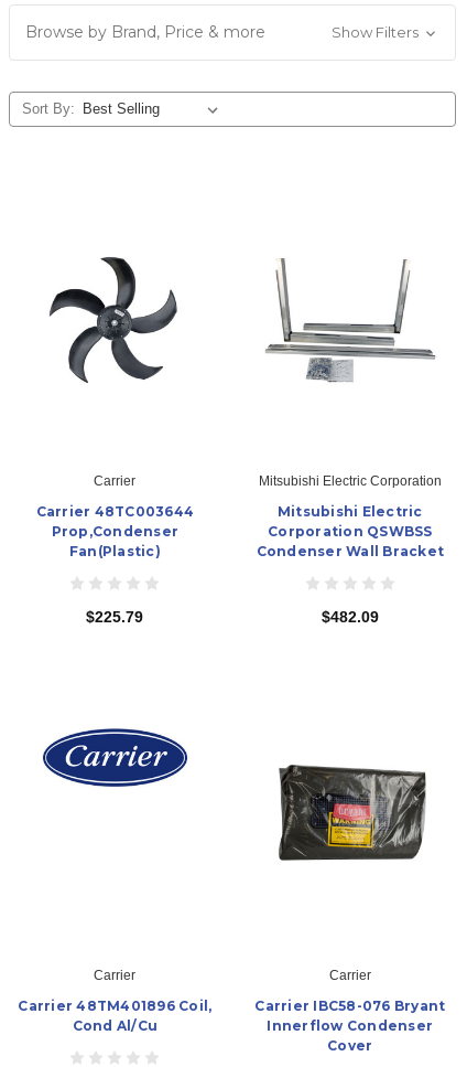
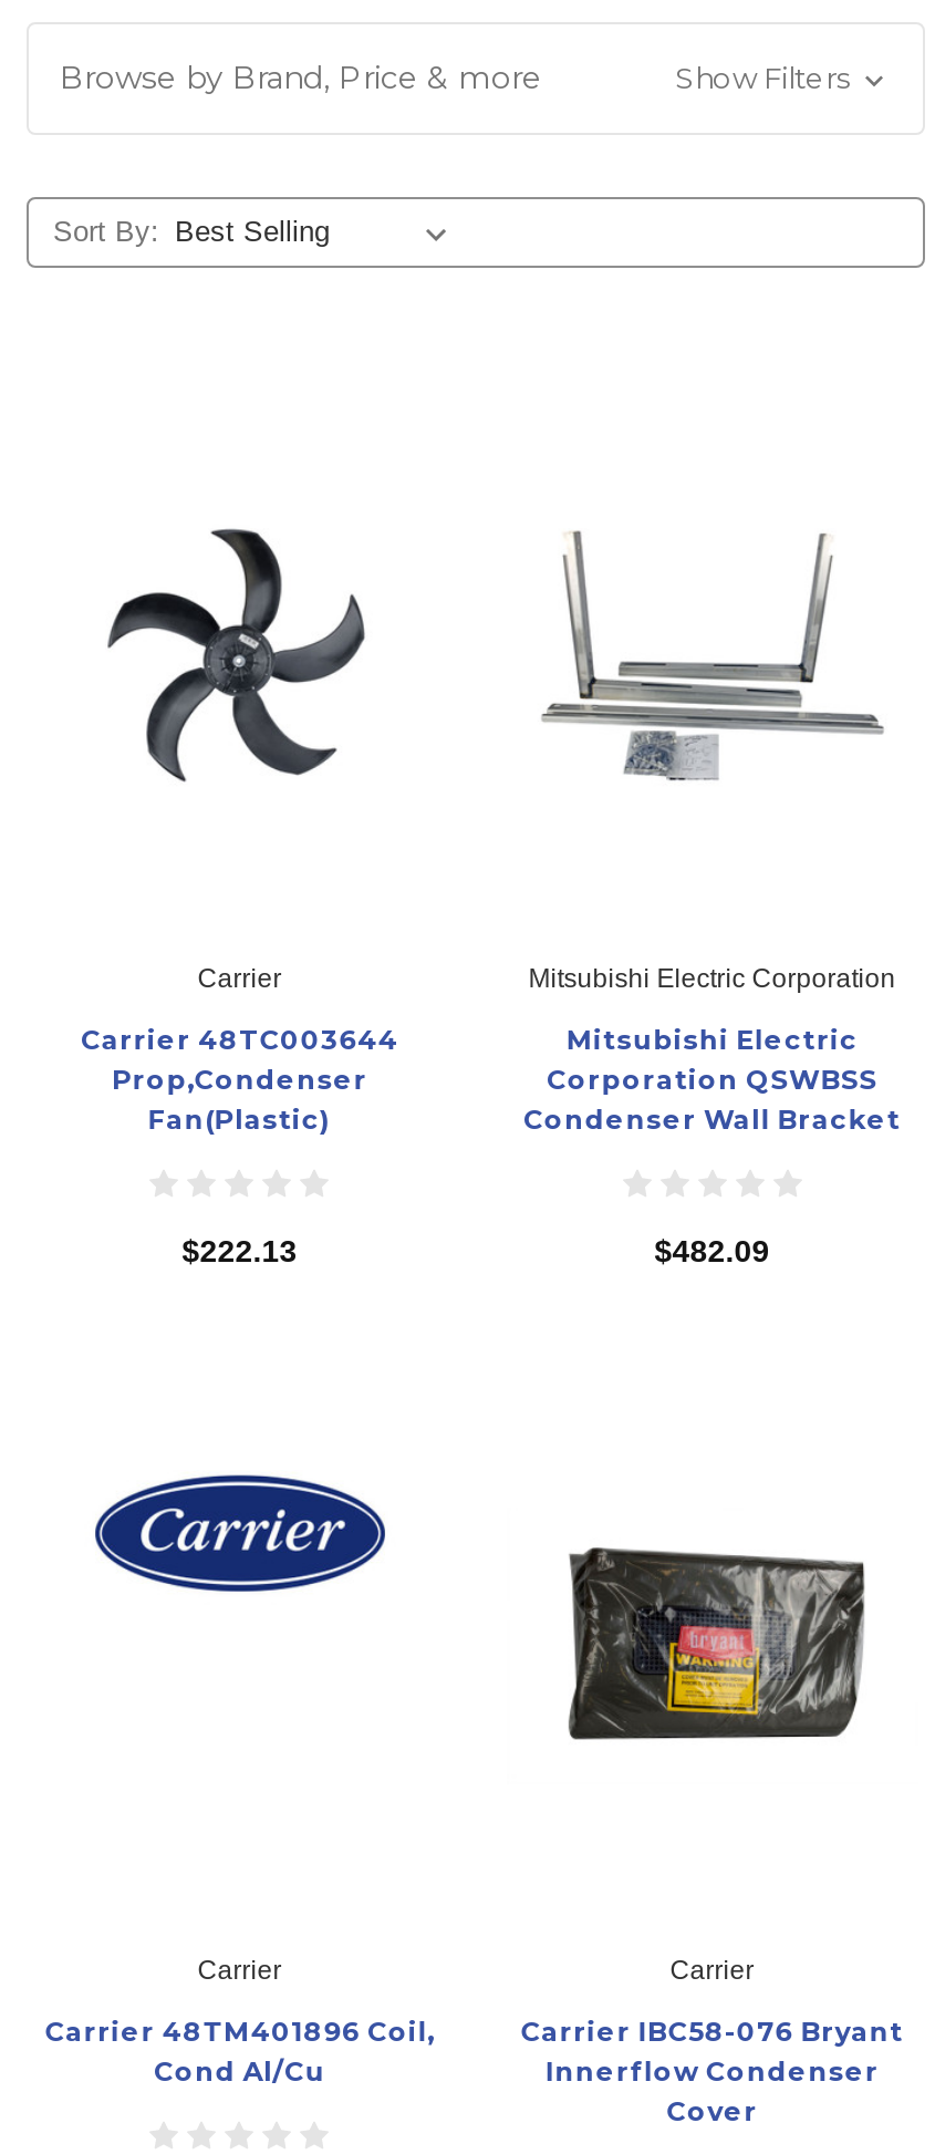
[86,608,143,625] $225.79 -> [182,1233,297,1268] $222.13

